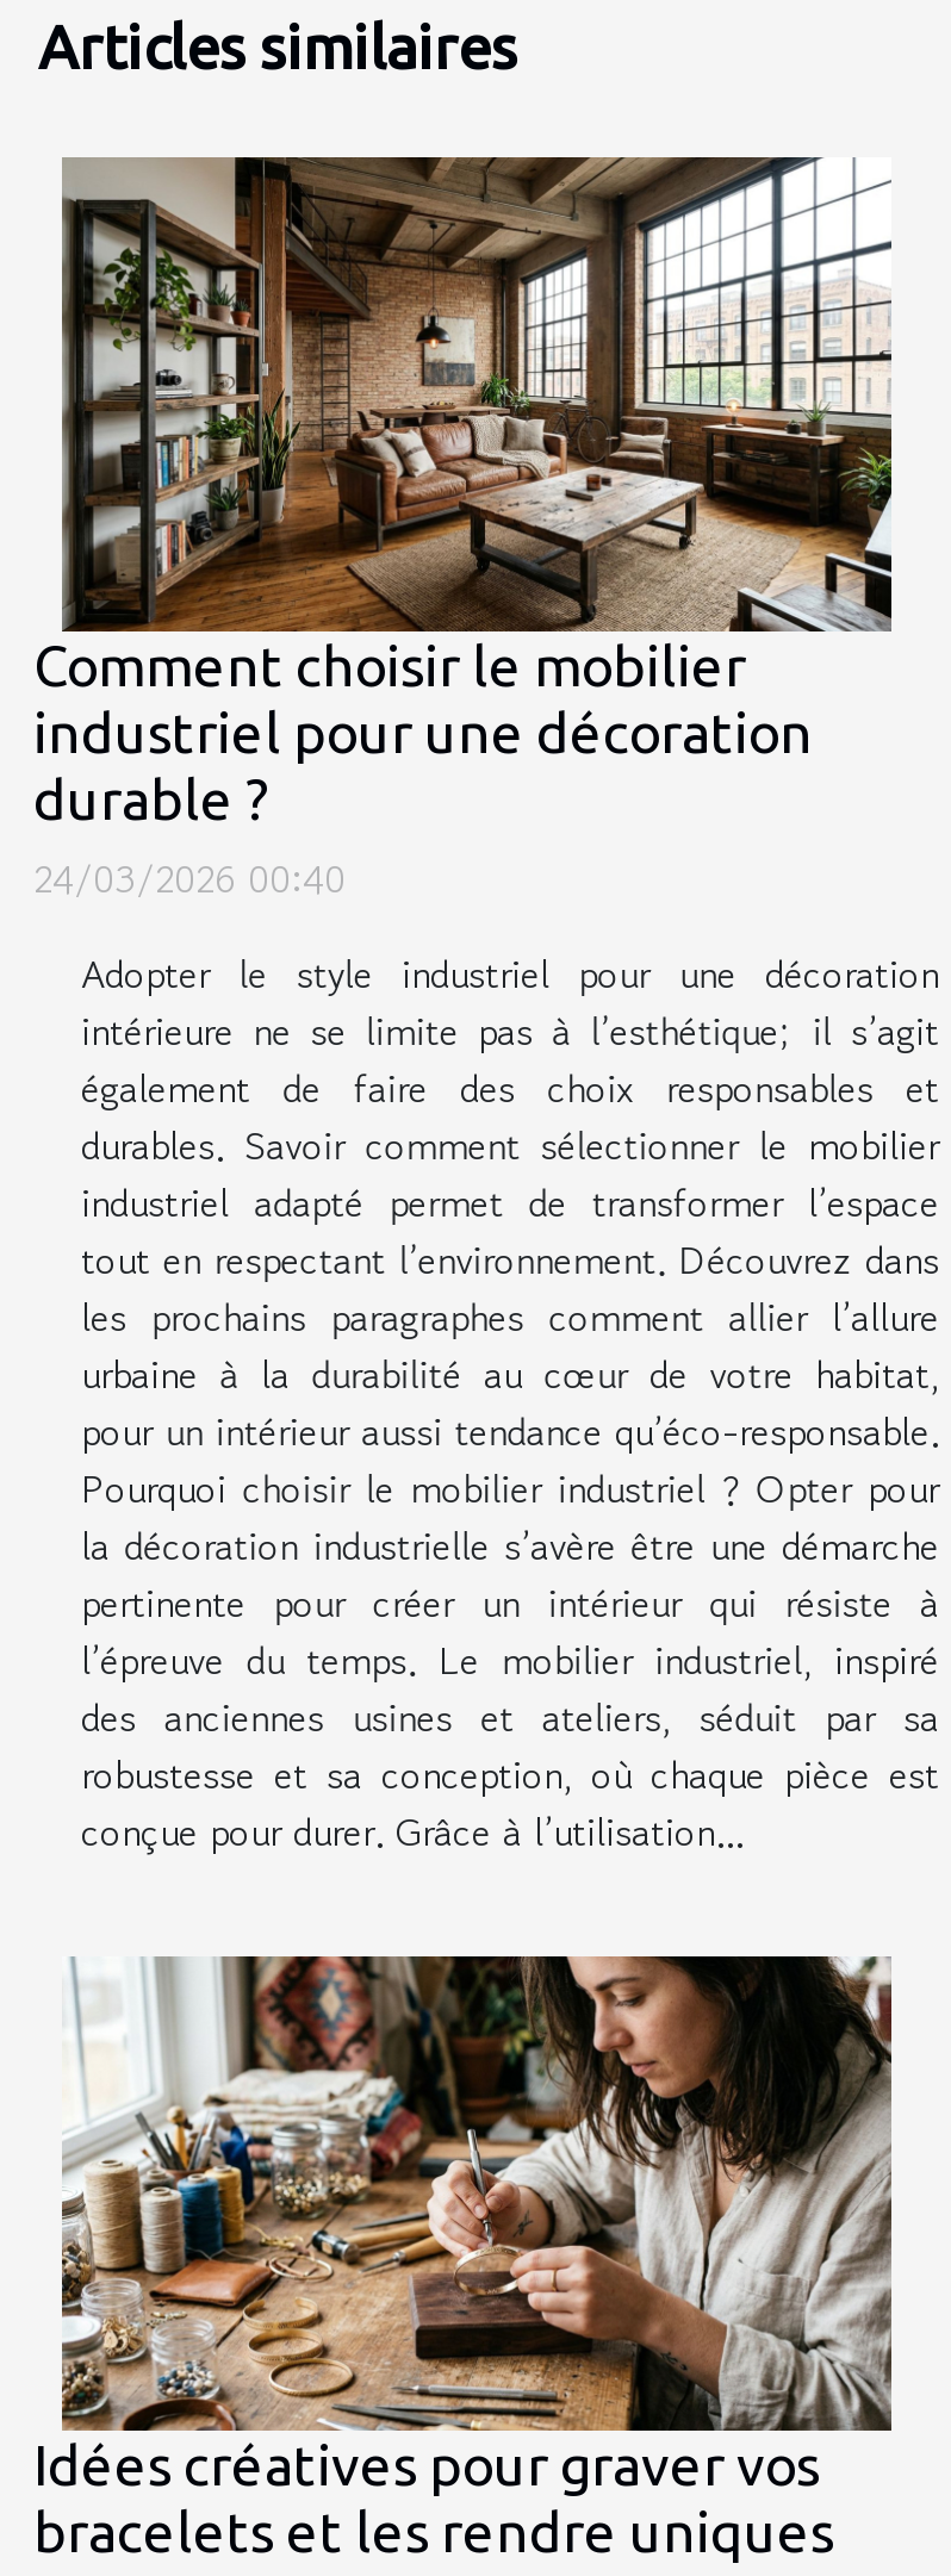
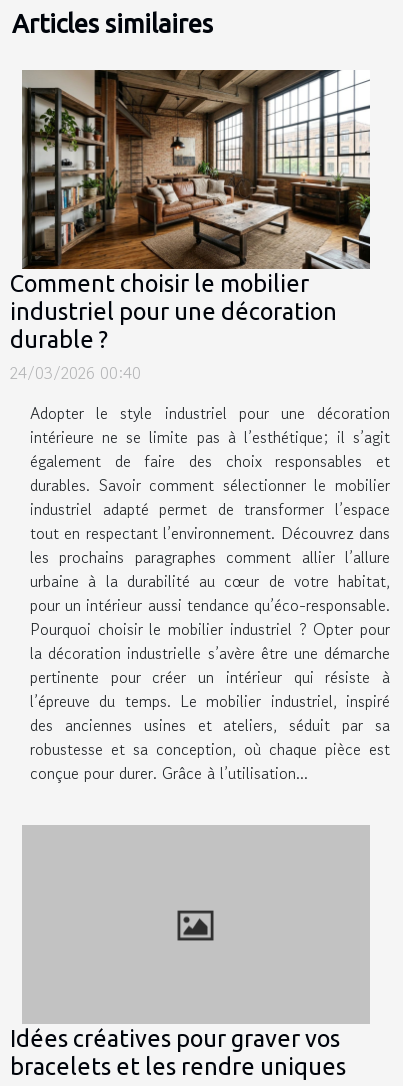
[62,1954,894,2433] [image] -> none

